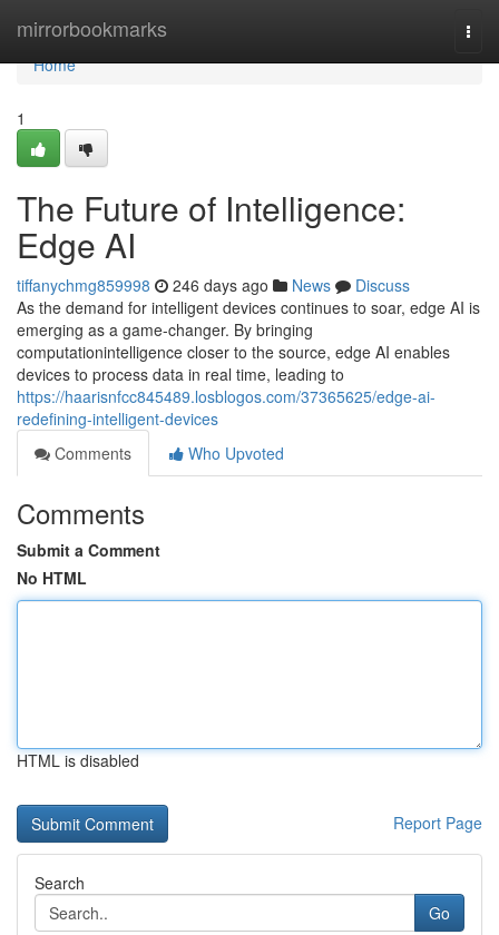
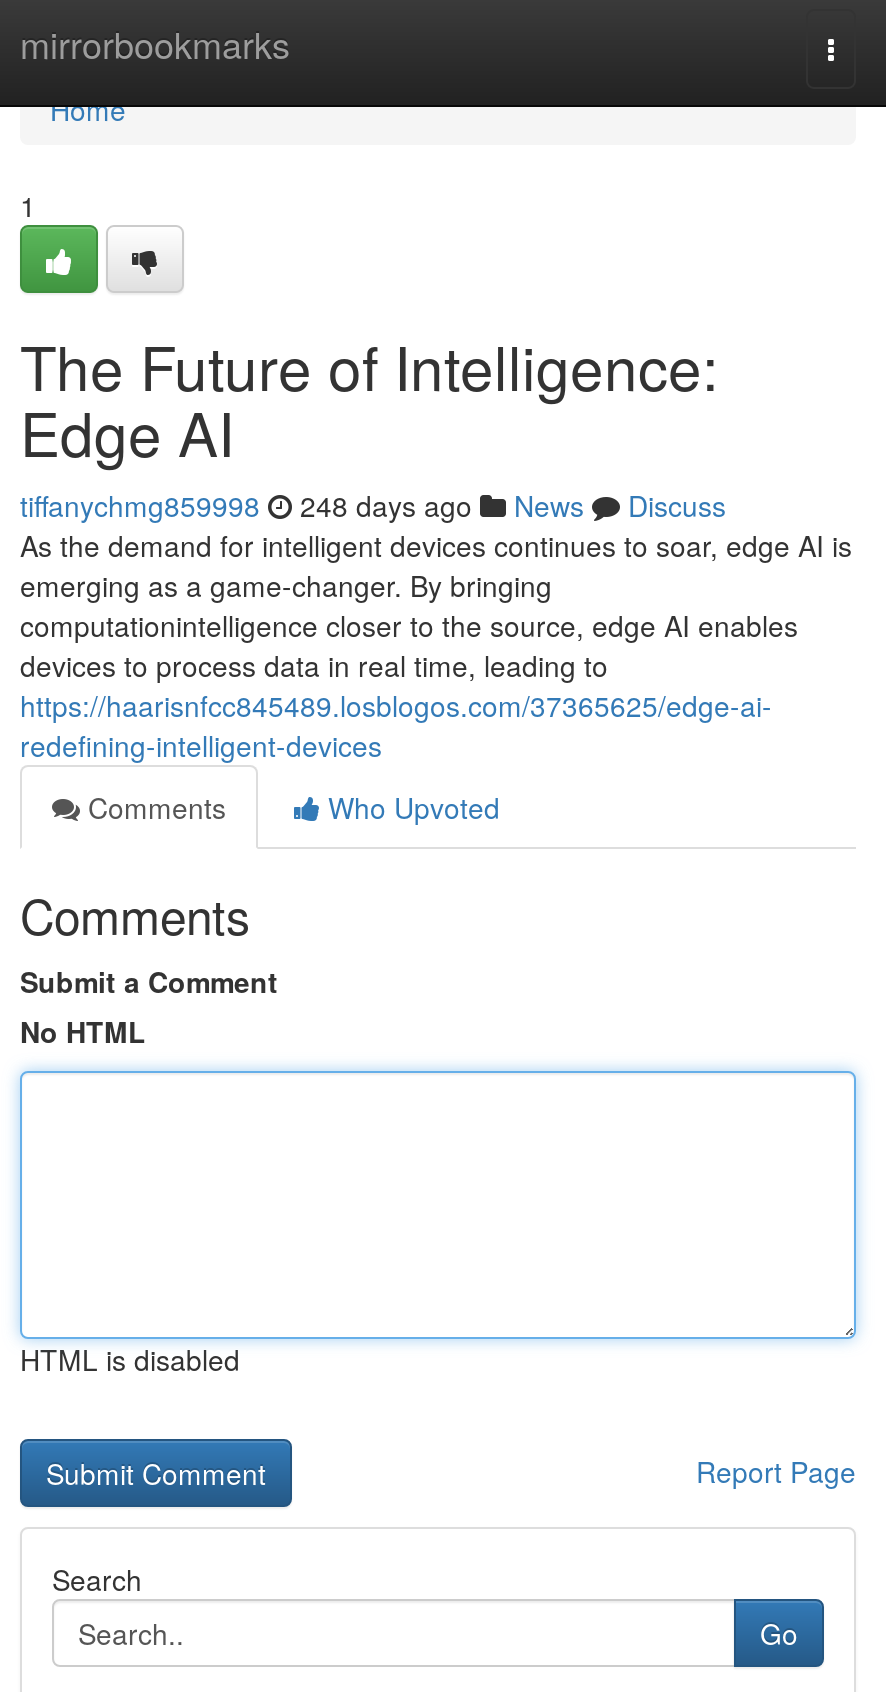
[17,274,410,296] tiffanychmg859998 246 days ago News Discuss -> [20,485,726,525] tiffanychmg859998 248 days ago News Discuss

